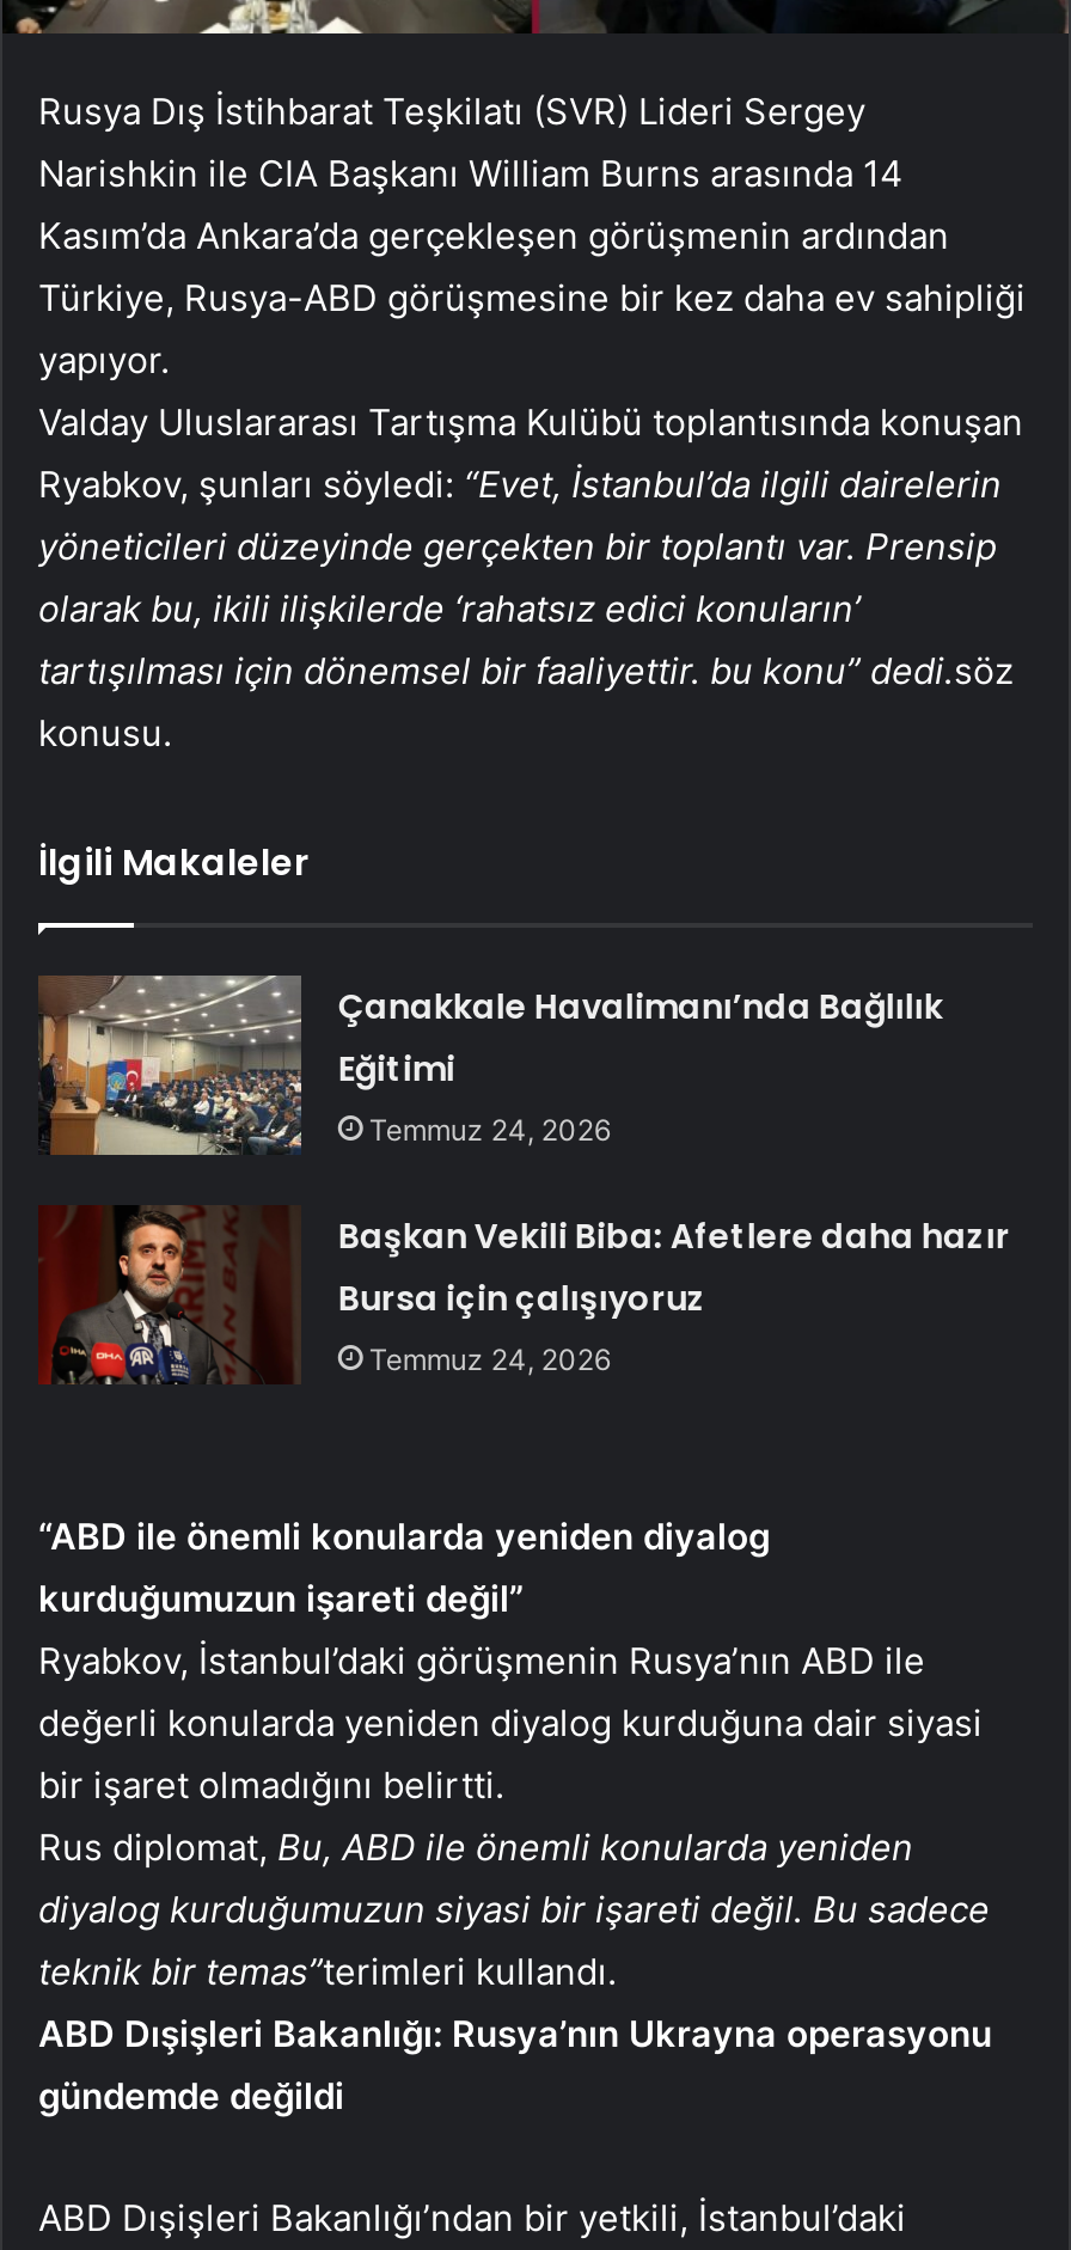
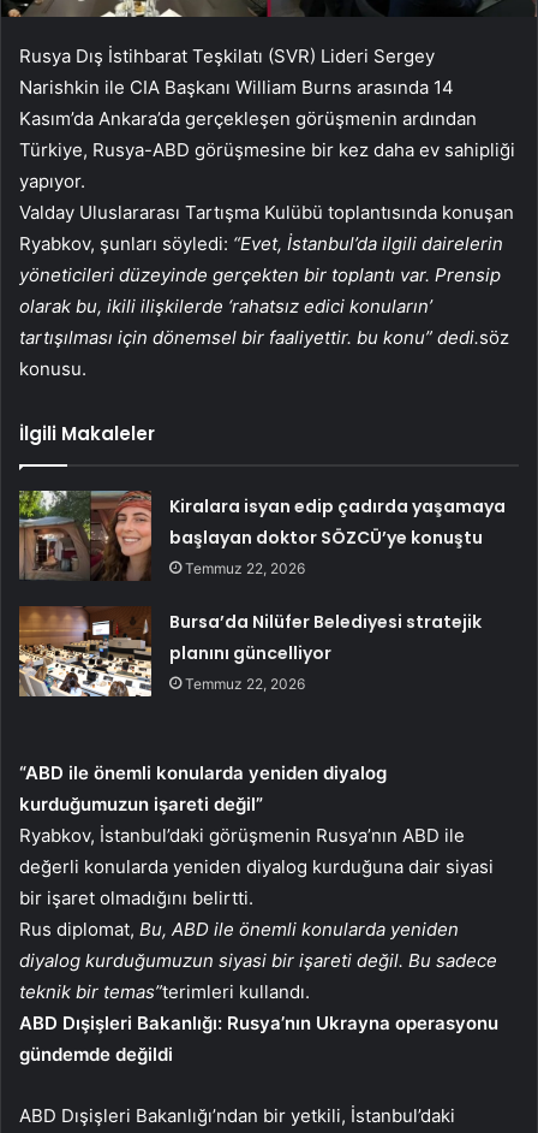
[38,973,943,1157] [image] | Çanakkale Havalimanı’nda Bağlılık | Eğitimi | Temmuz 24, 2026 -> [18,490,506,582] [image] | Kiralara isyan edip çadırda yaşamaya | başlayan doktor SÖZCÜ’ye konuştu | Temmuz 22, 2026
[38,1205,1010,1384] [image] | Başkan Vekili Biba: Afetlere daha hazır | Bursa için çalışıyoruz | Temmuz 24, 2026 -> [18,605,482,698] [image] | Bursa’da Nilüfer Belediyesi stratejik | planını güncelliyor | Temmuz 22, 2026

